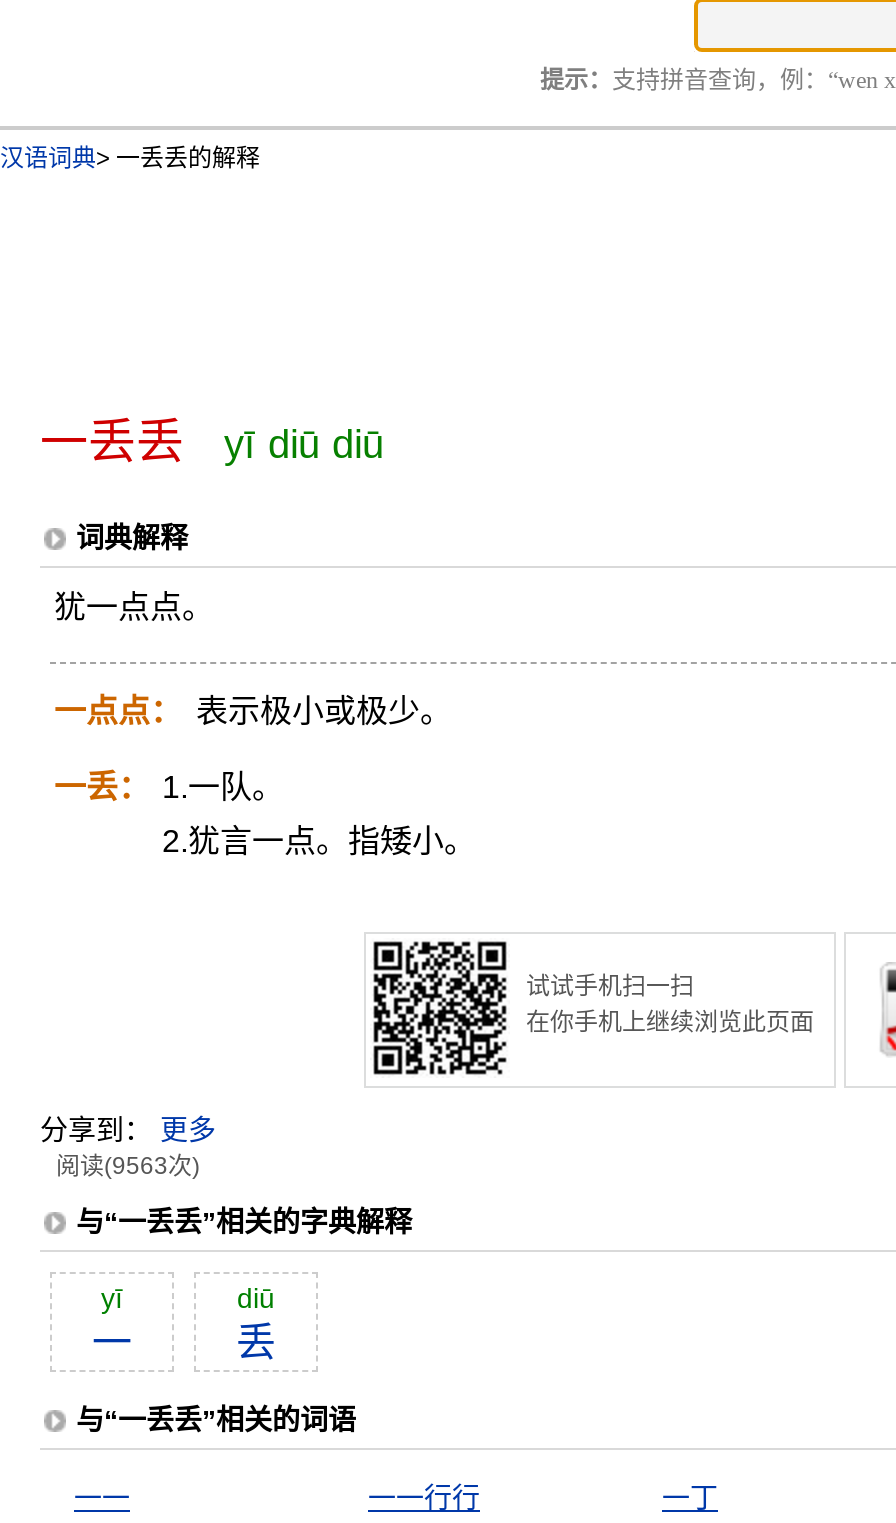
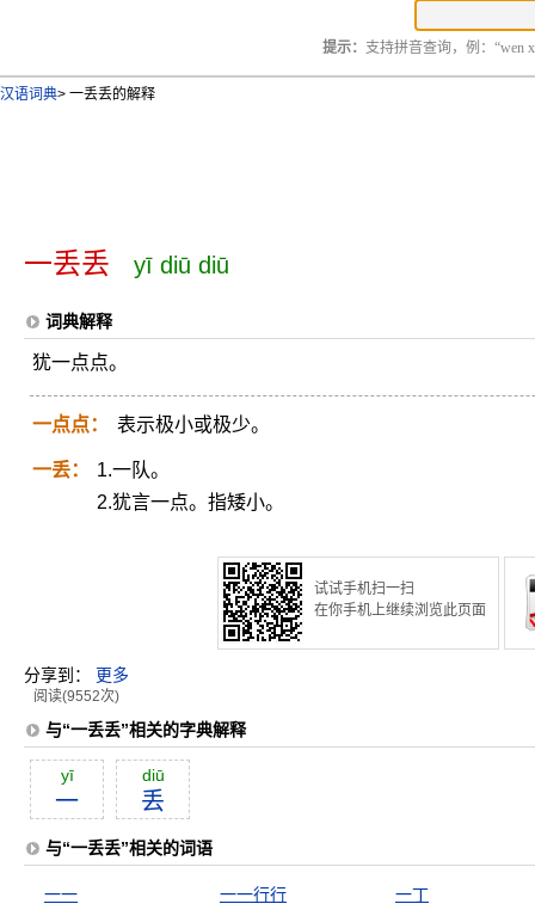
[56,1152,200,1180] 阅读(9563次) -> [33,688,119,705] 阅读(9552次)

